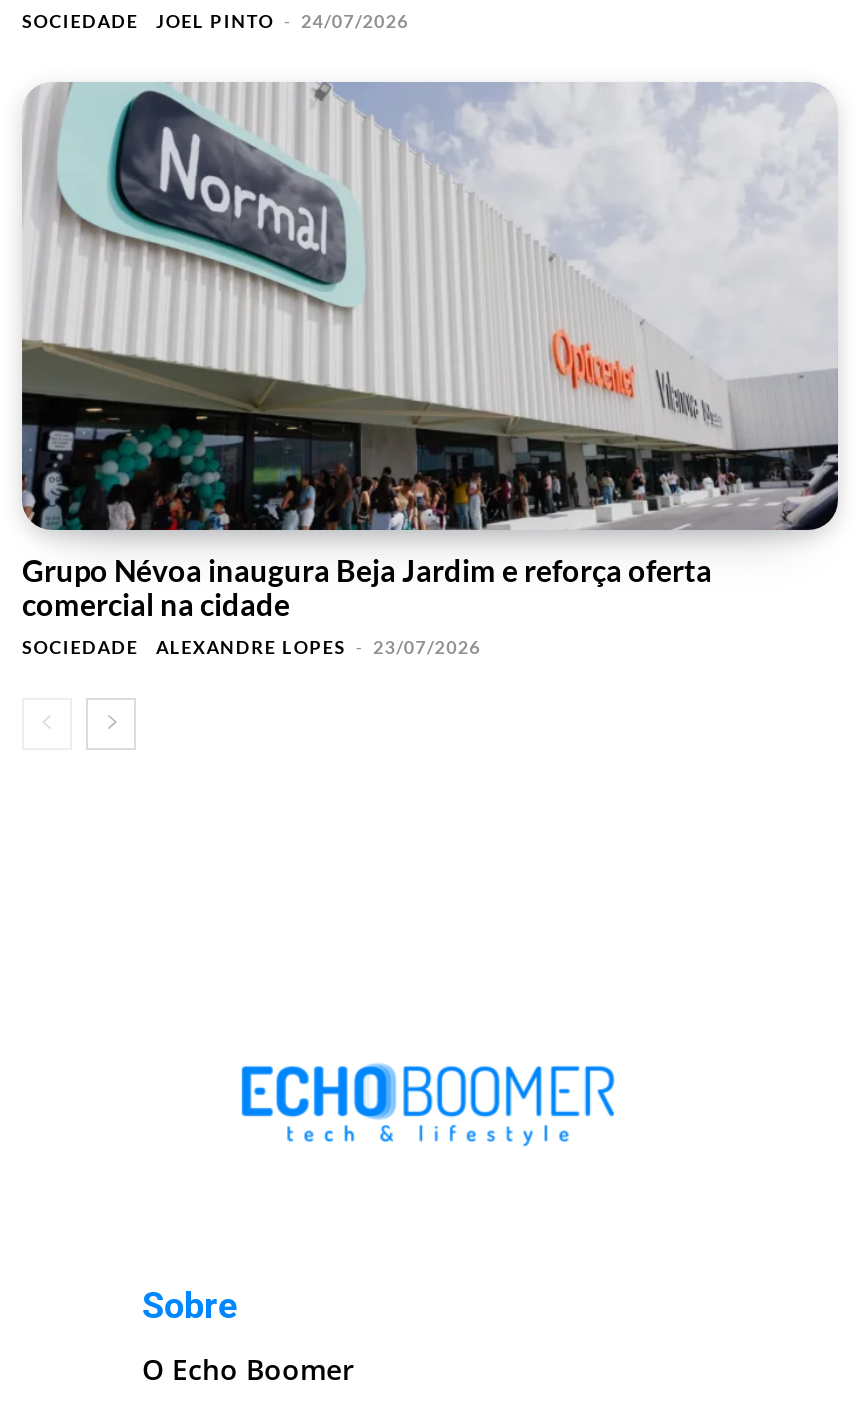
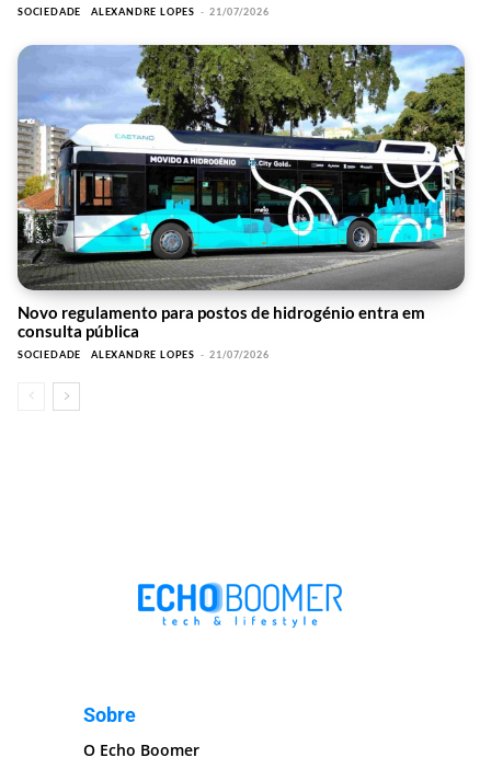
[156,10,409,32] JOEL PINTO - 24/07/2026 -> [91,5,269,17] ALEXANDRE LOPES - 21/07/2026
[20,82,838,622] [image] | Grupo Névoa inaugura Beja Jardim e reforça oferta | comercial na cidade -> [16,44,466,341] [image] | Novo regulamento para postos de hidrogénio entra em | consulta pública
[156,636,481,658] ALEXANDRE LOPES - 23/07/2026 -> [91,349,269,361] ALEXANDRE LOPES - 21/07/2026

